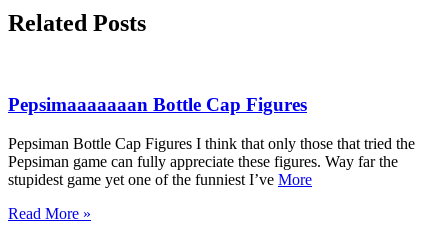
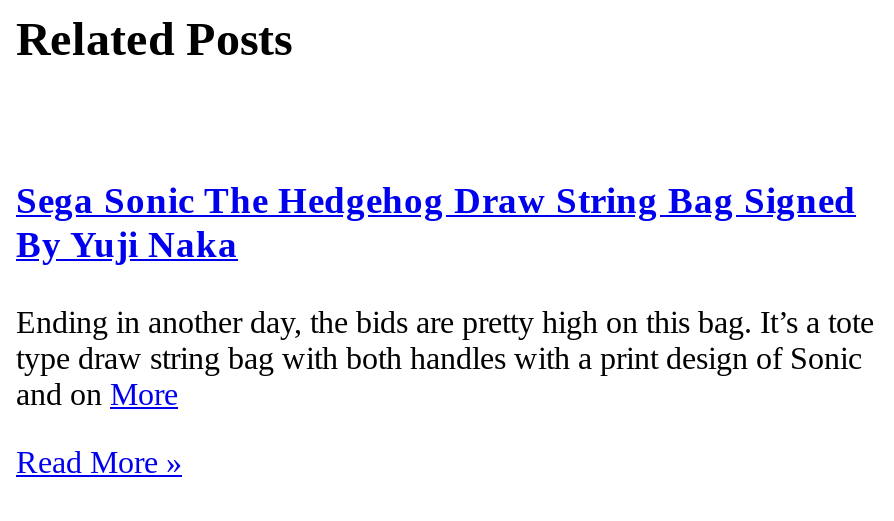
[8,94,307,115] Pepsimaaaaaaan Bottle Cap Figures -> [16,179,856,265] Sega Sonic The Hedgehog Draw String Bag Signed | By Yuji Naka
[8,135,415,188] Pepsiman Bottle Cap Figures I think that only those that tried the | Pepsiman game can fully appreciate these figures. Way far the | stupidest game yet one of the funniest I’ve More -> [16,305,874,411] Ending in another day, the bids are pretty high on this bag. It’s a tote | type draw string bag with both handles with a print design of Sonic | and on More

